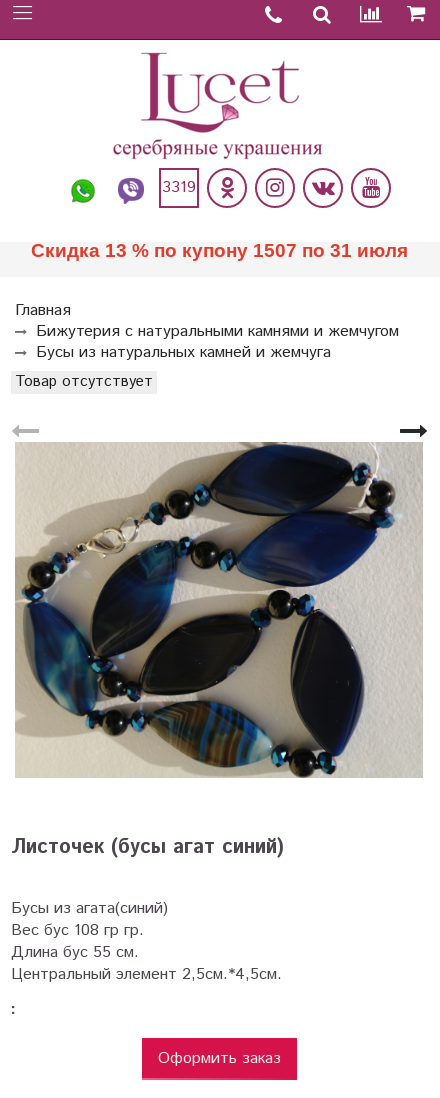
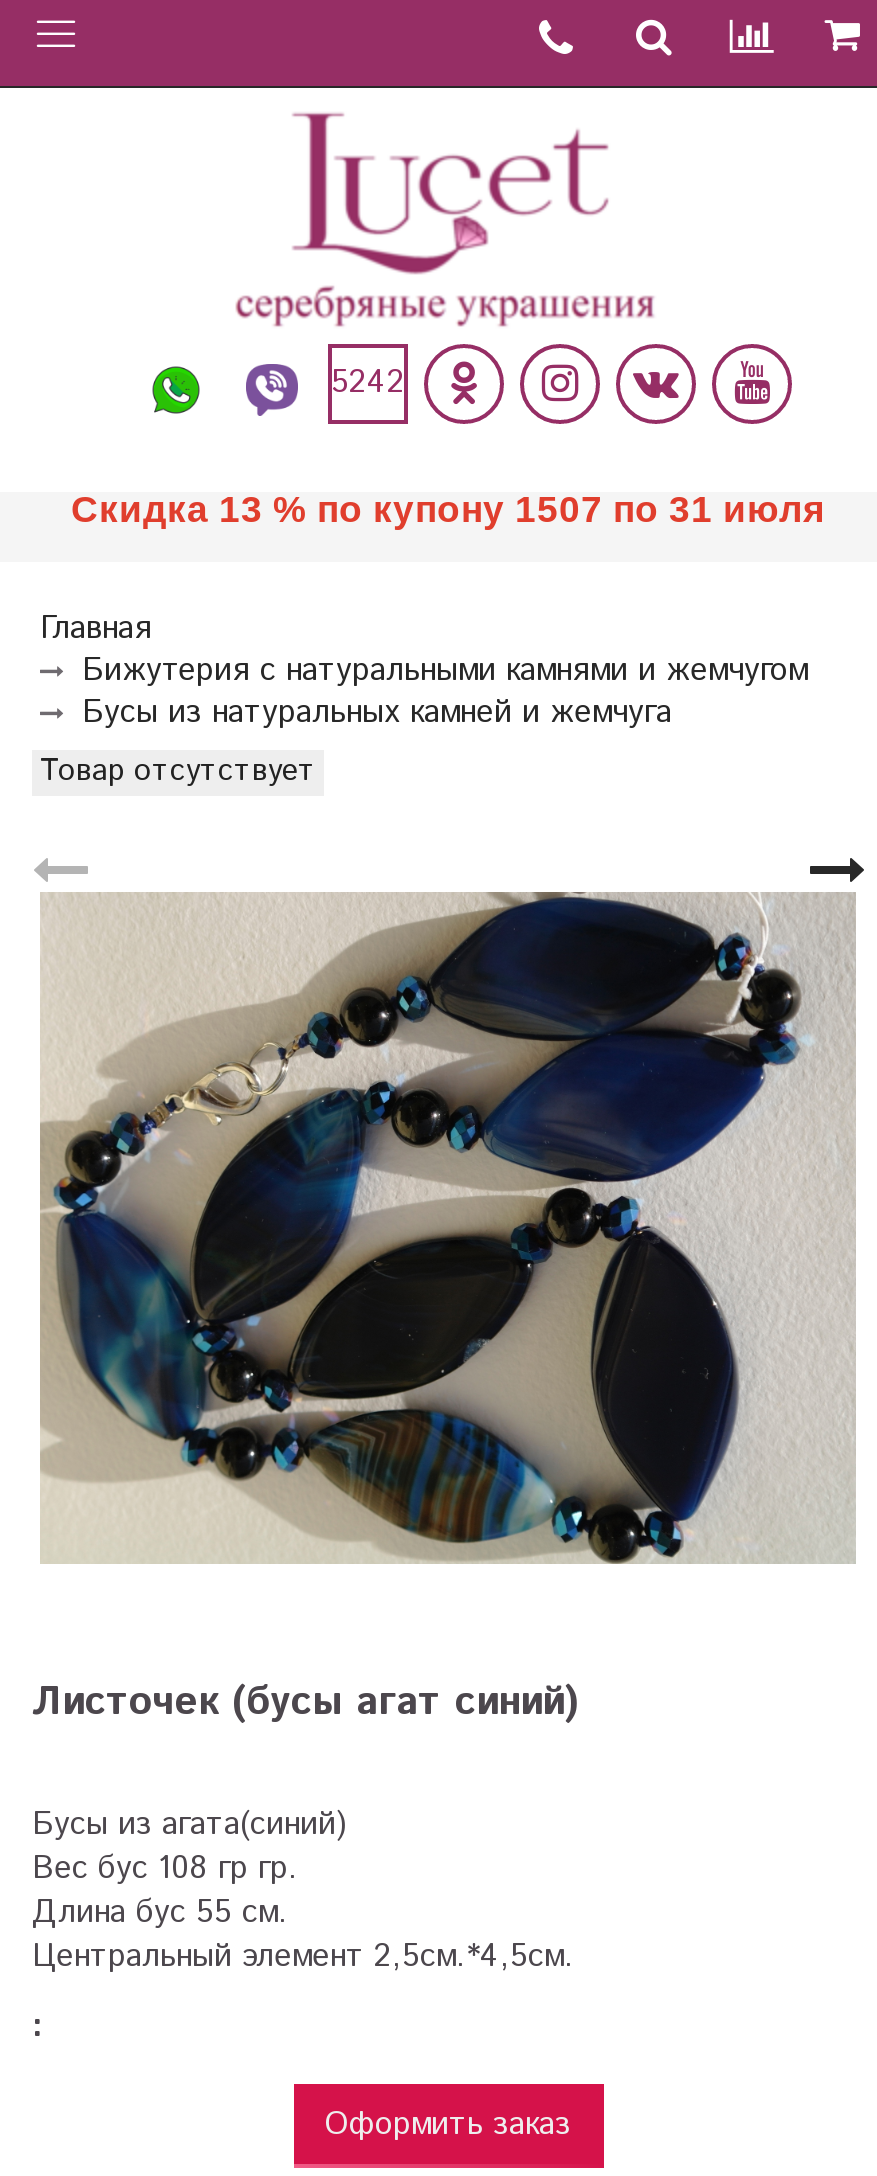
[162,176,196,199] 3319 -> [331,361,405,407] 5242

